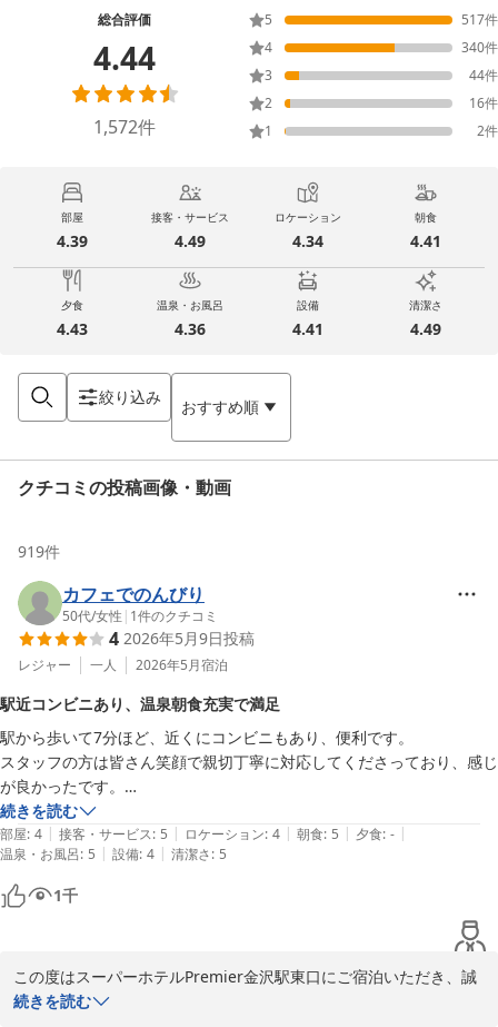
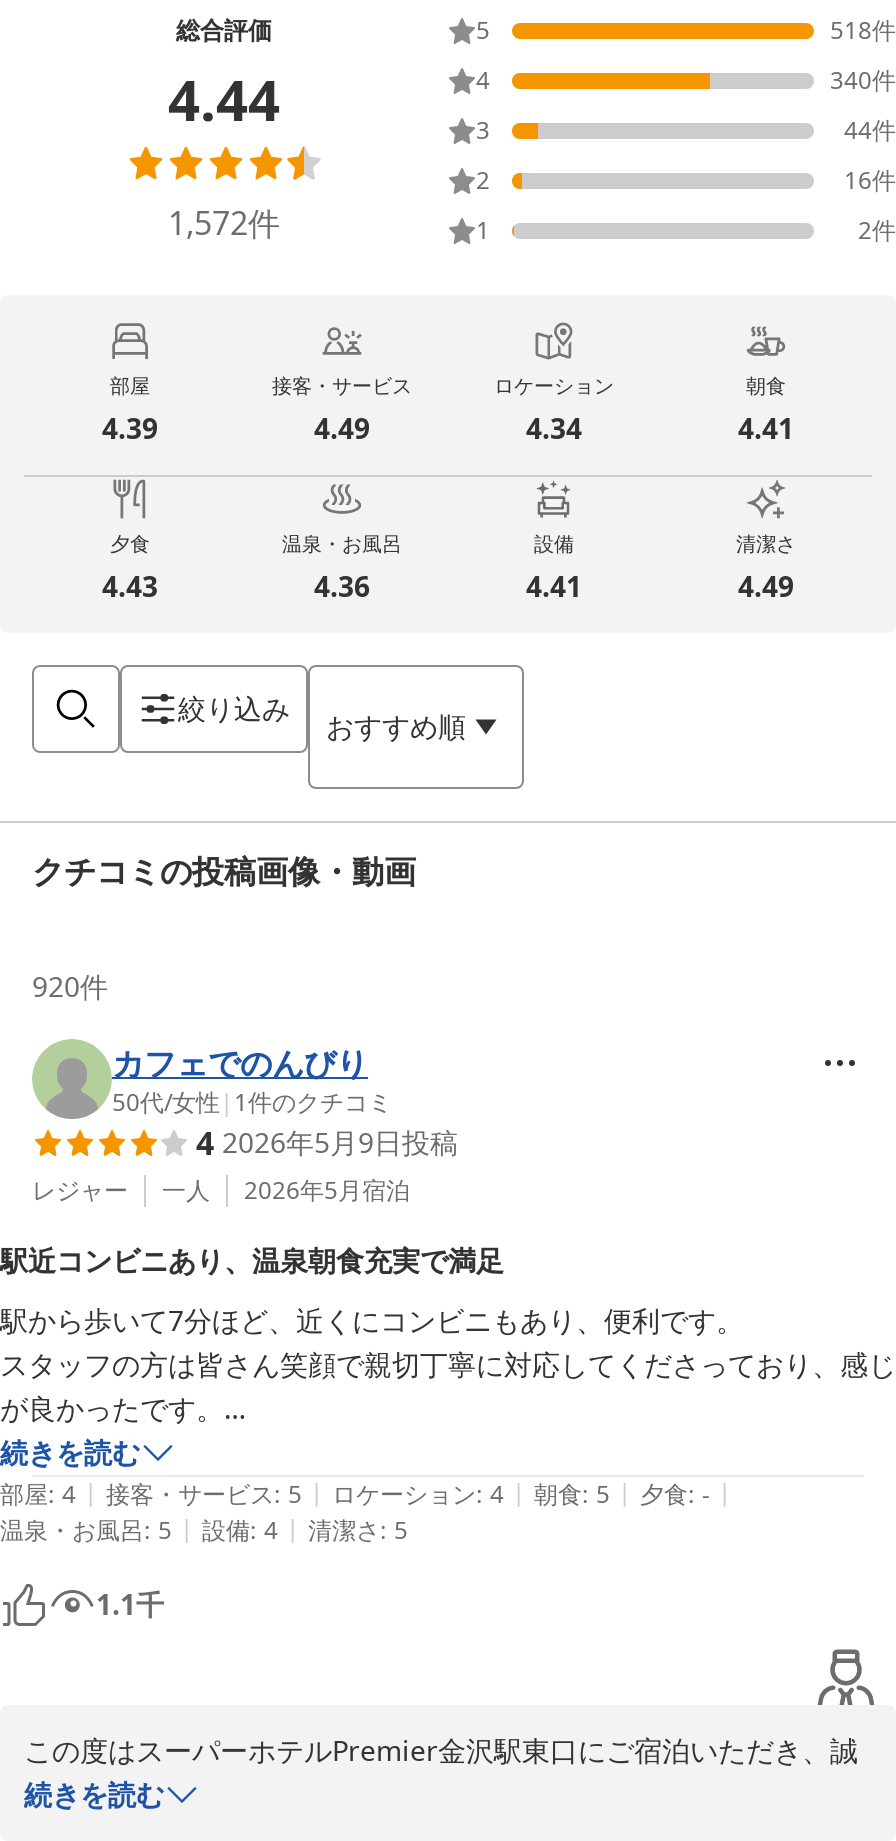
[461,10,498,29] 517件 -> [830,14,896,48] 518件
[18,541,60,562] 919件 -> [32,967,108,1005] 920件
[53,885,78,906] 1千 -> [96,1585,164,1623] 1.1千

